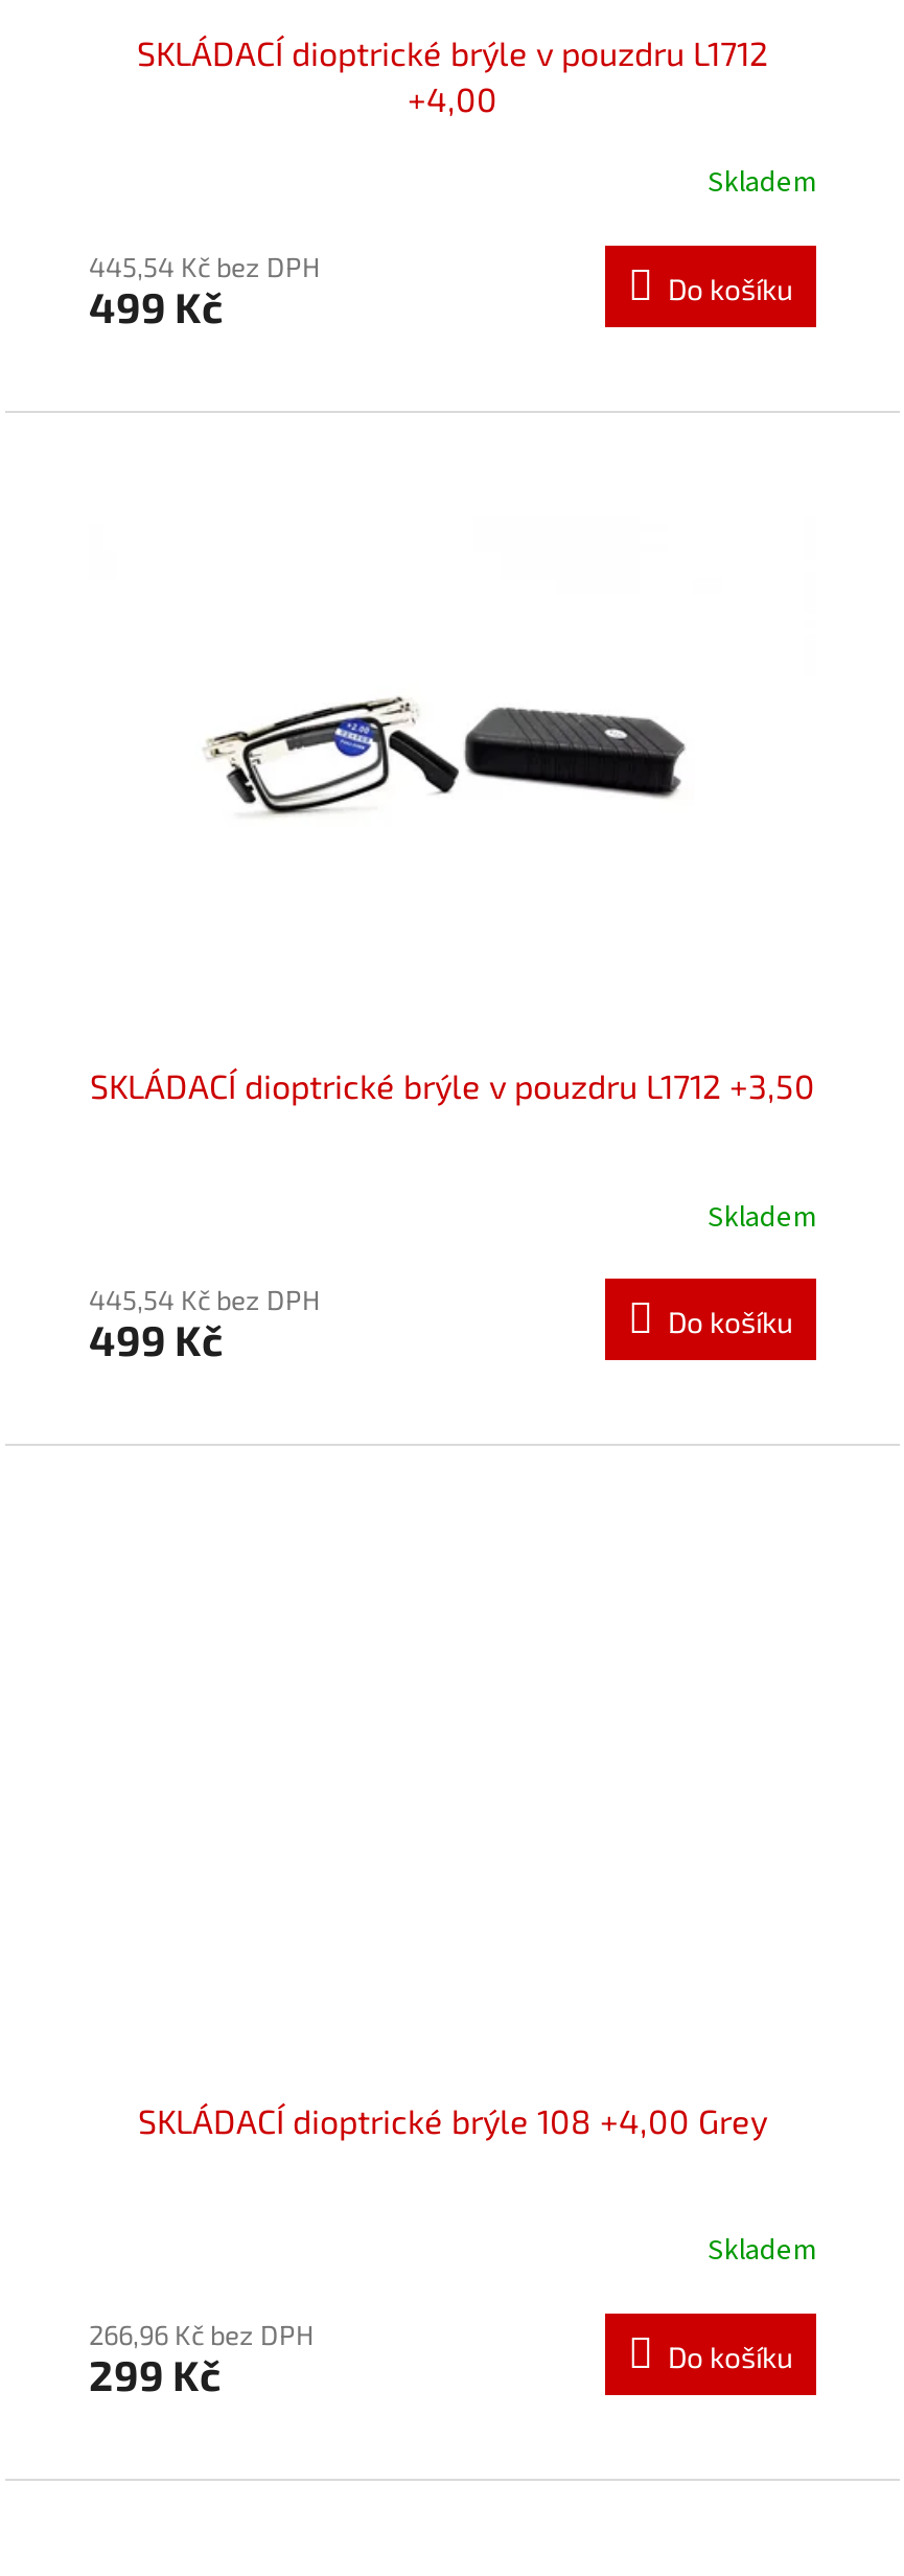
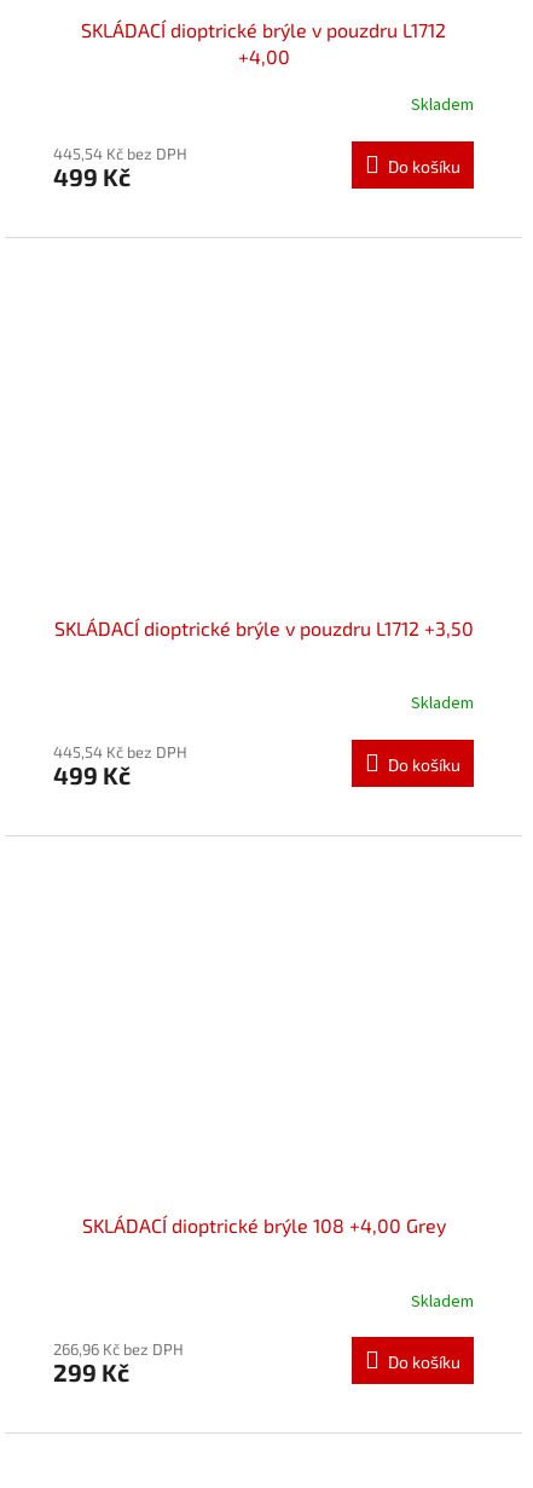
[206,695,687,816] [image] -> none

